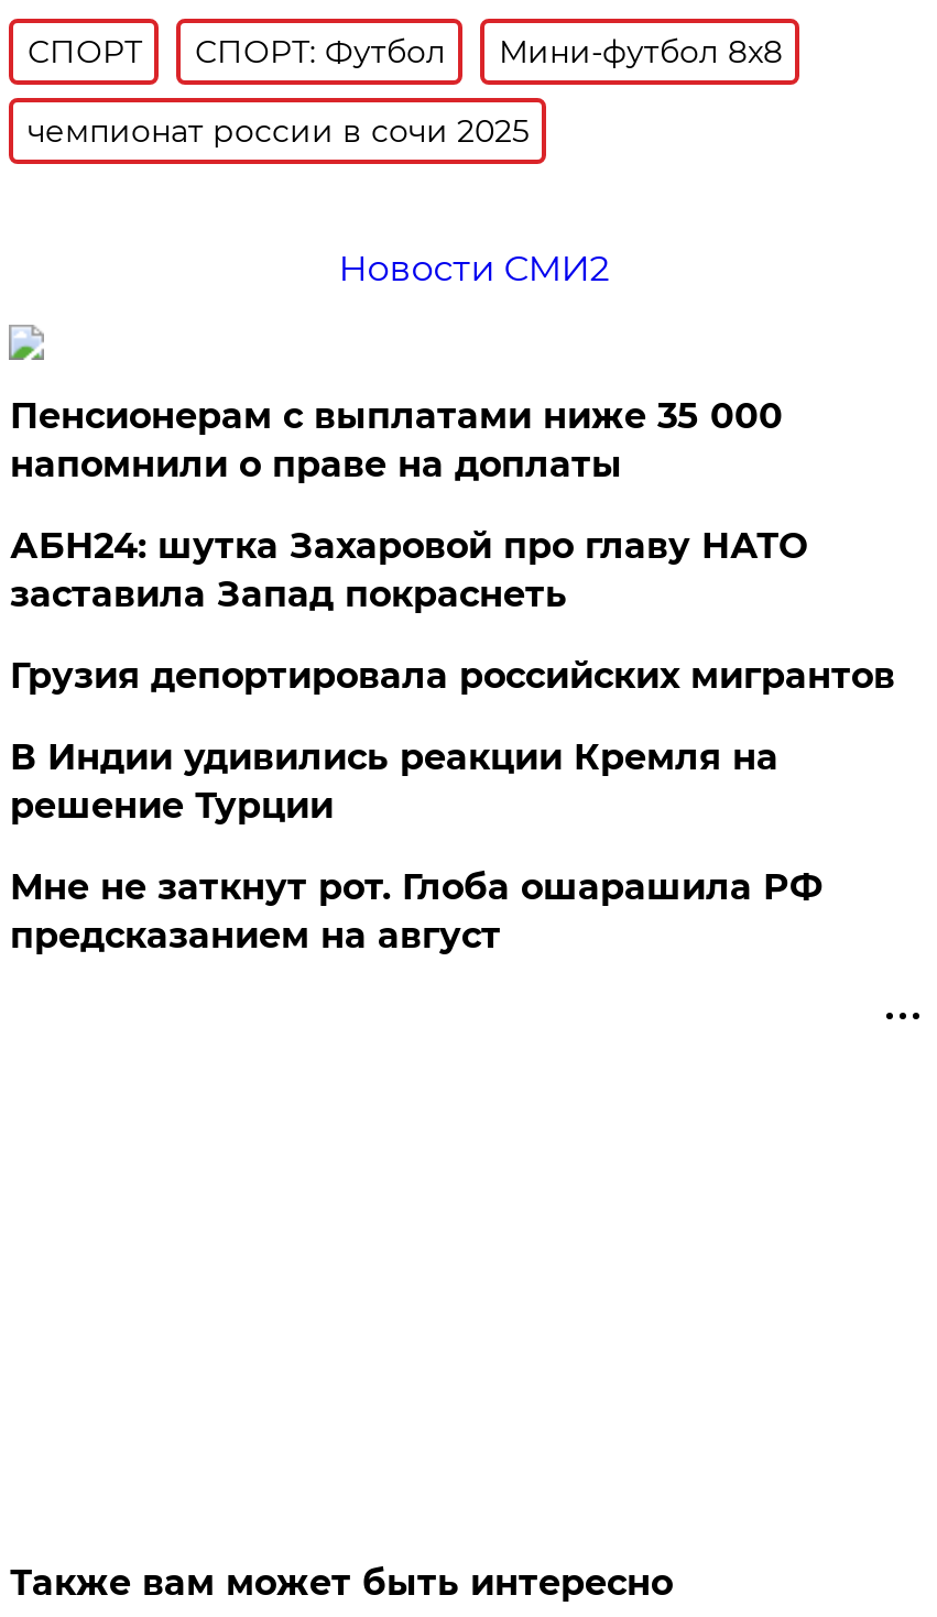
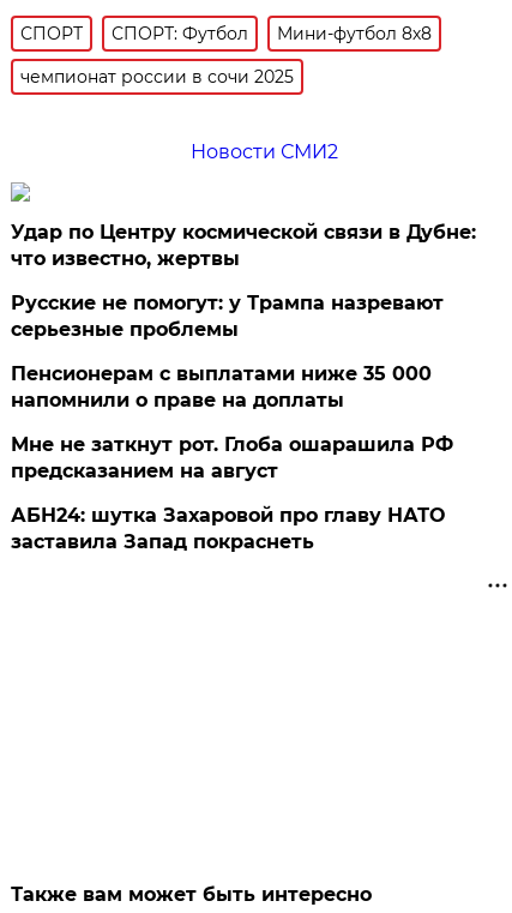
none -> [11,221,477,341] Удар по Центру космической связи в Дубне: | что известно, жертвы | Русские не помогут: у Трампа назревают | серьезные проблемы
moved [10,396,783,486] -> [11,363,432,412]: Пенсионерам с выплатами ниже 35 000 | напомнили о праве на доплаты
moved [10,526,807,616] -> [11,504,445,554]: АБН24: шутка Захаровой про главу НАТО | заставила Запад покраснеть
[10,656,895,828] Грузия депортировала российских мигрантов | В Индии удивились реакции Кремля на | решение Турции -> none
moved [10,867,822,957] -> [11,434,454,483]: Мне не заткнут рот. Глоба ошарашила РФ | предсказанием на август

